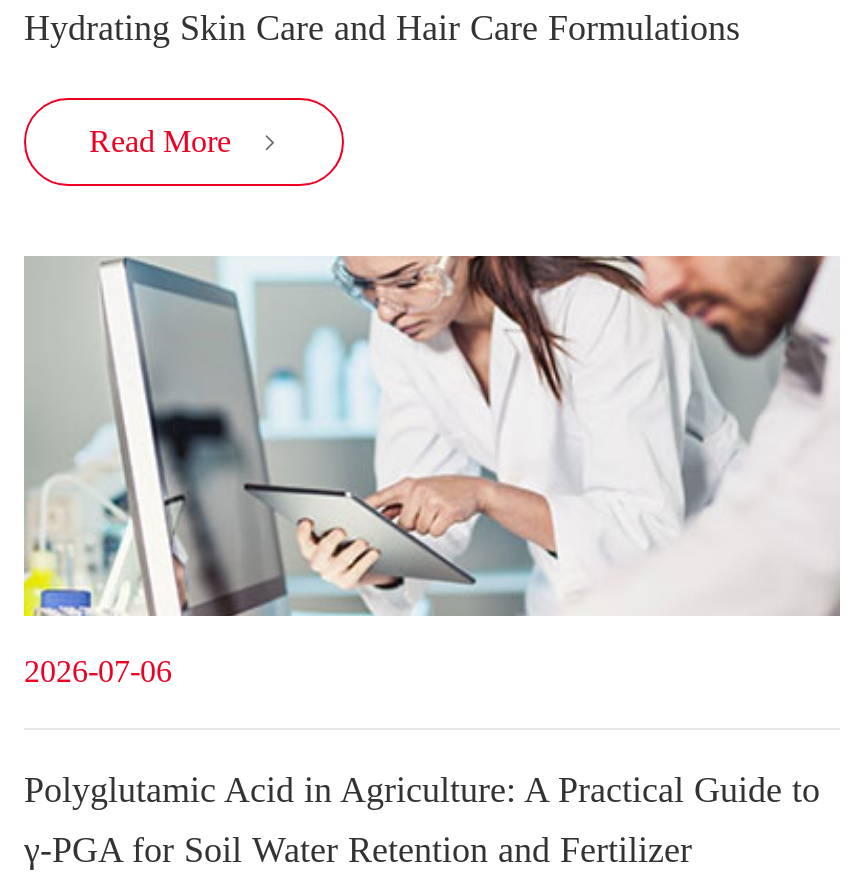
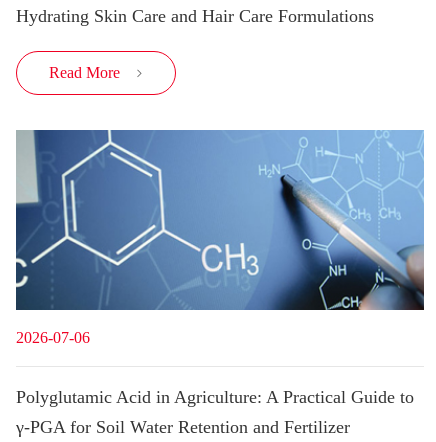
[22,253,840,619] [image] -> [15,129,424,311] [image]

